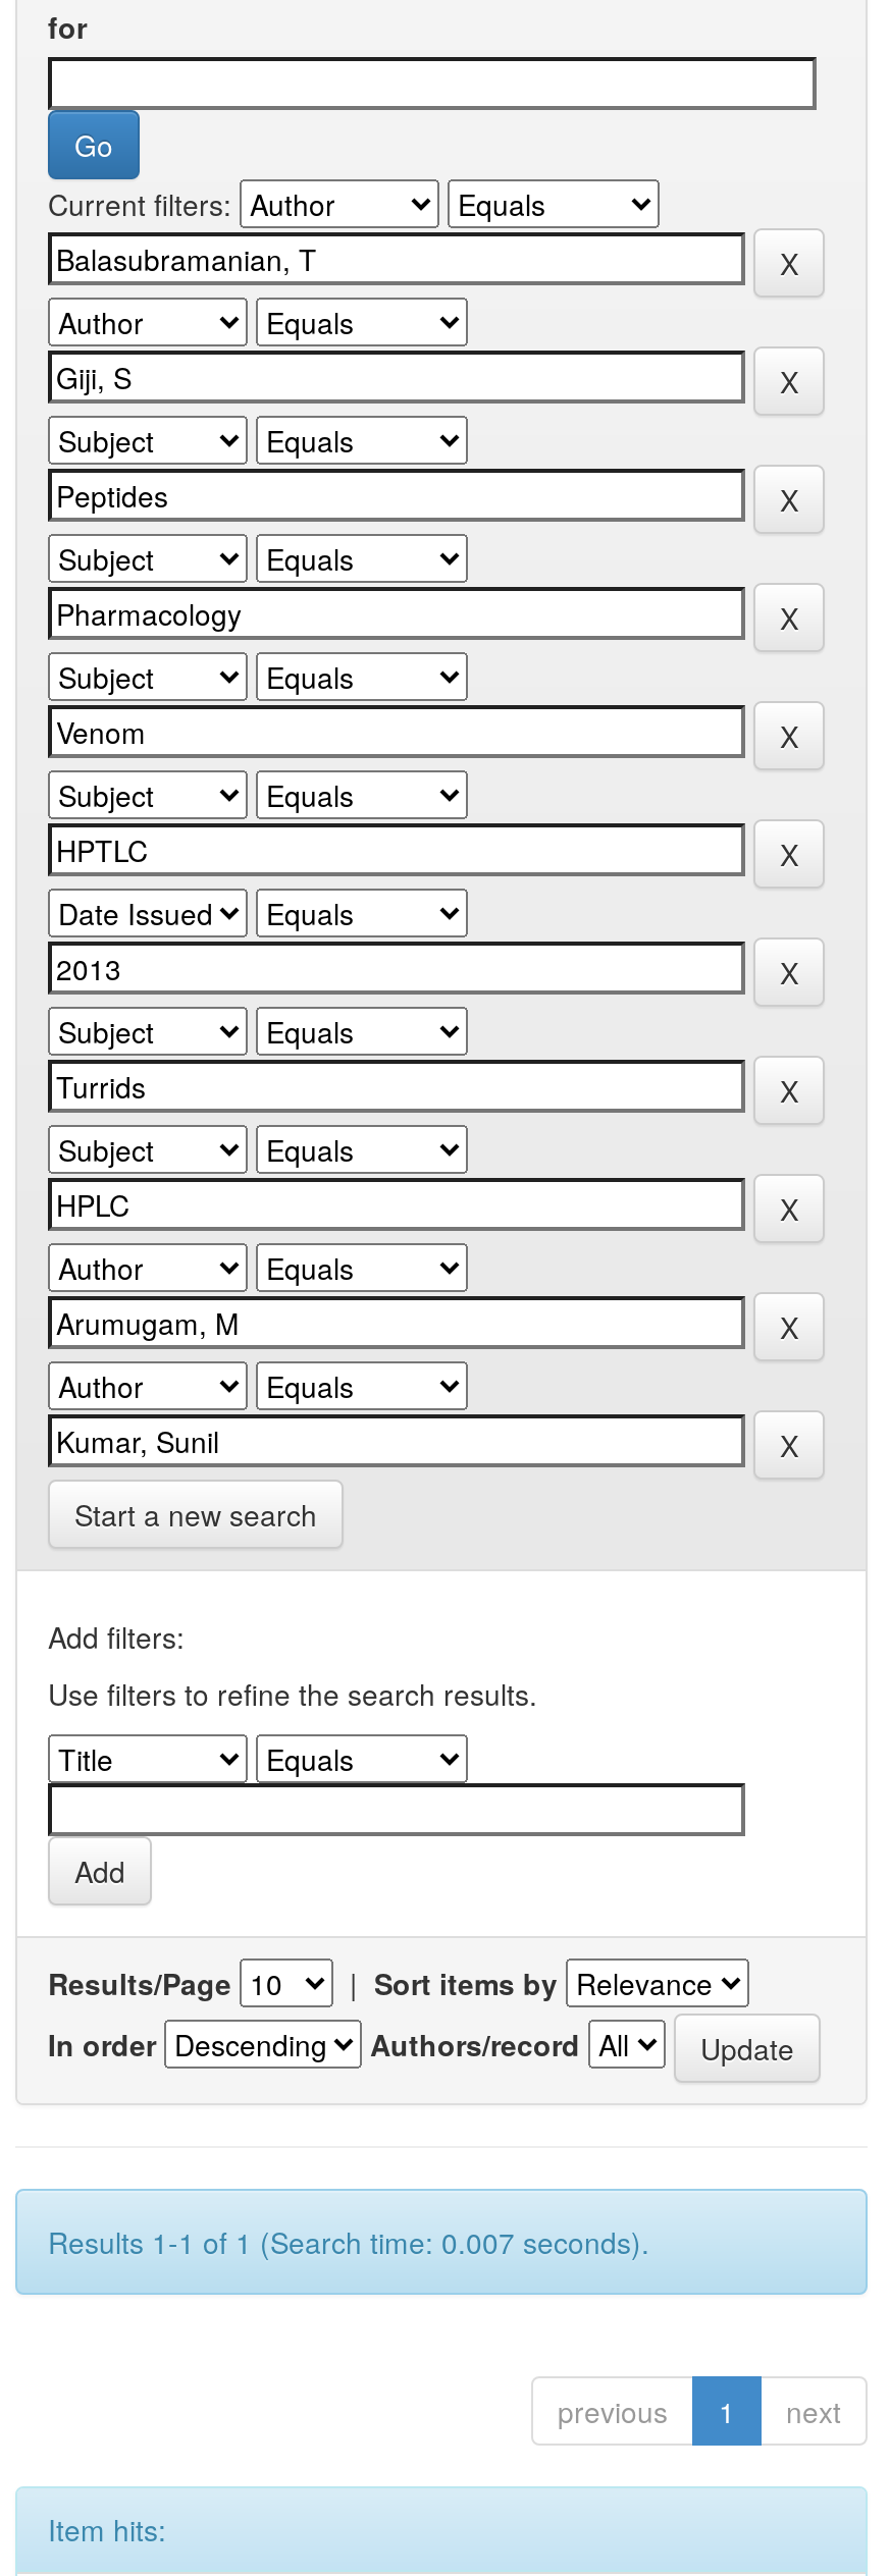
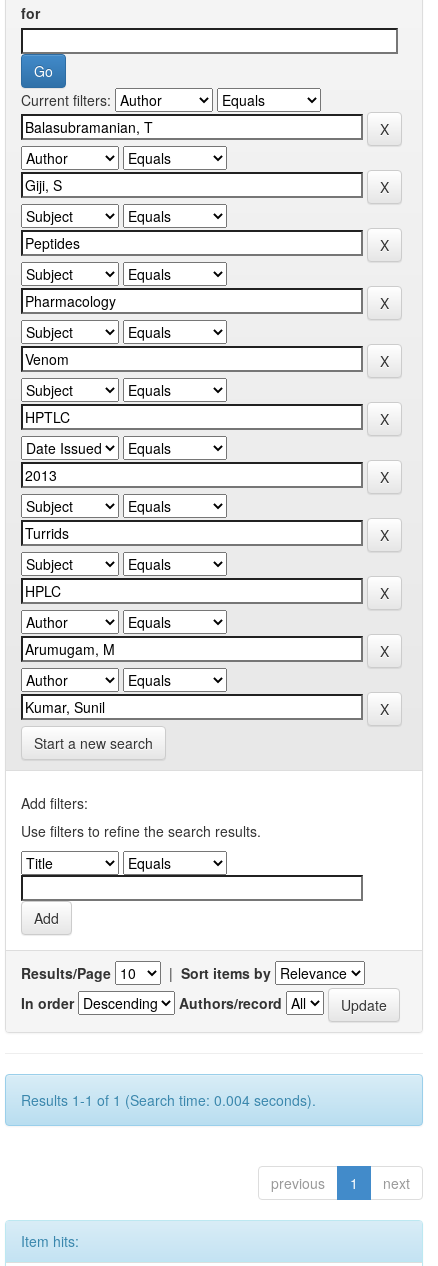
[48,2221,649,2262] Results 1-1 of 1 (Search time: 0.007 seconds). -> [21,1090,316,1110] Results 1-1 of 1 (Search time: 0.004 seconds).

